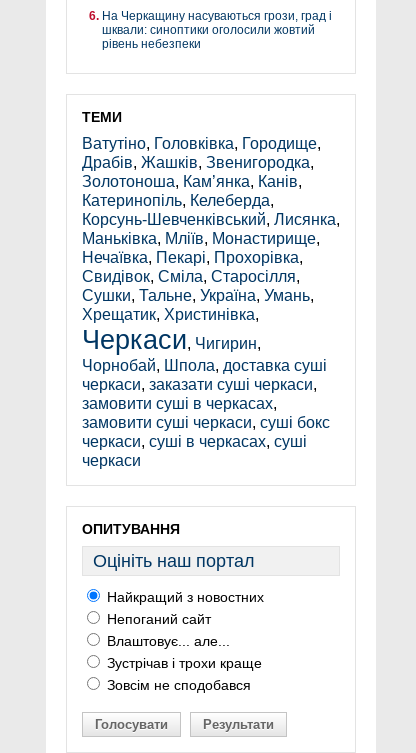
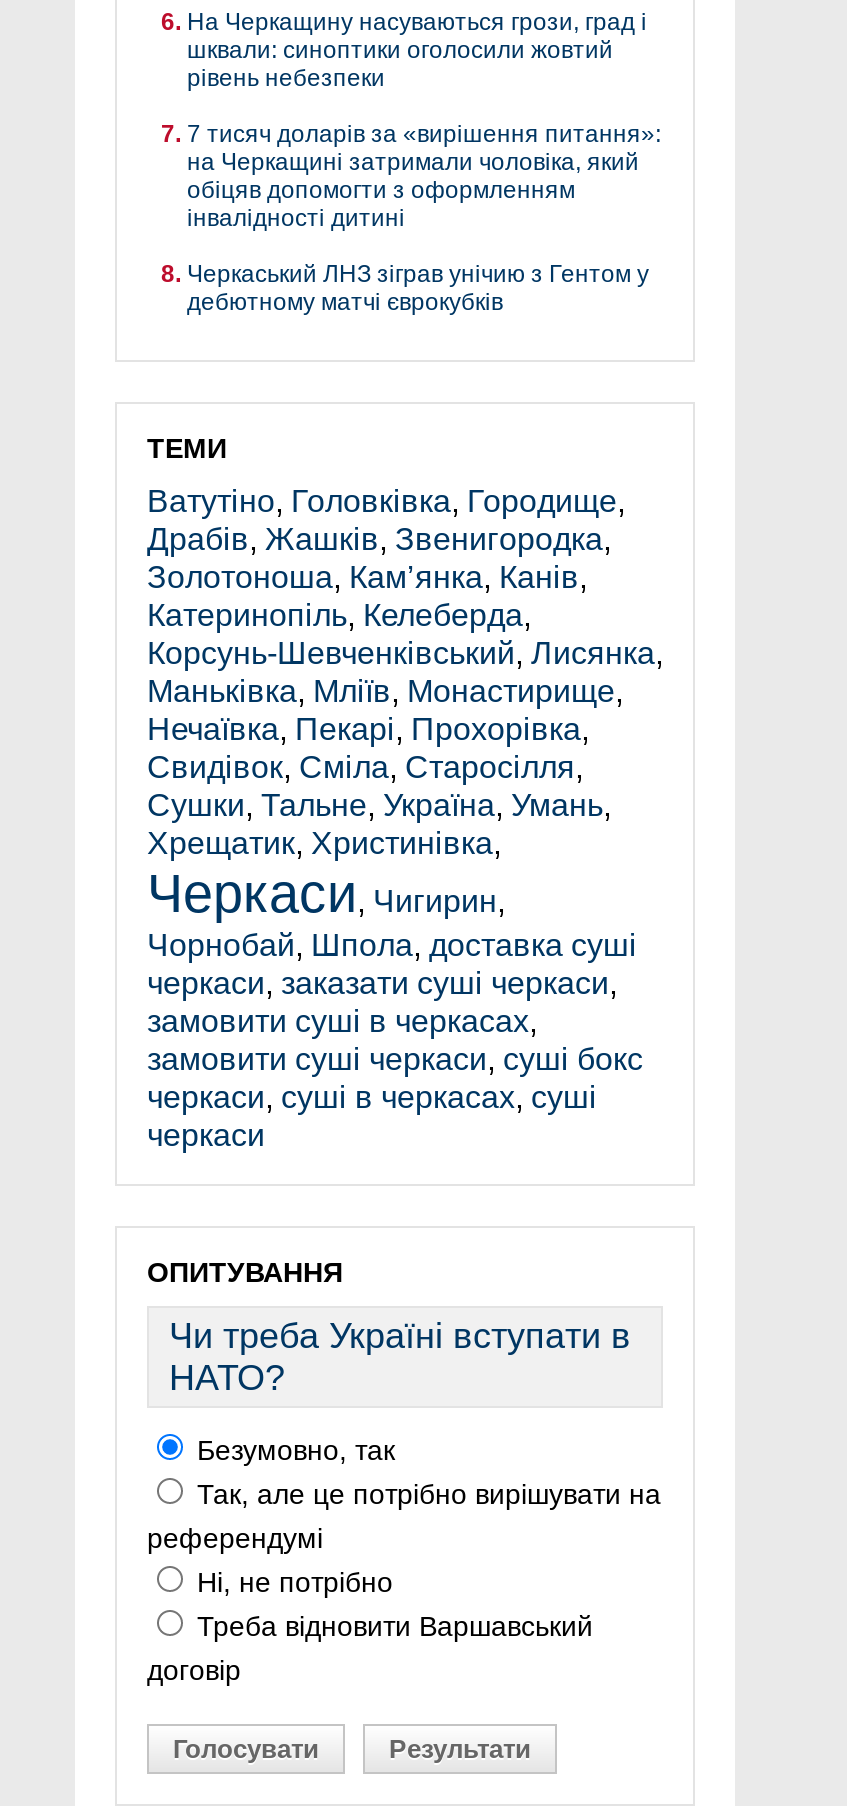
none -> [187,121,661,317] 7 тисяч доларів за «вирішення питання»: | на Черкащині затримали чоловіка, який | обіцяв допомогти з оформленням | інвалідності дитині | Черкаський ЛНЗ зіграв унічию з Гентом у | дебютному матчі єврокубків
[93,551,255,571] Оцініть наш портал -> [169,1317,631,1399] Чи треба Україні вступати в | НАТО?
[103,589,264,693] Найкращий з новостних | Непоганий сайт | Влаштовує... але... | Зустрічав і трохи краще | Зовсім не сподобався -> [147,1435,661,1687] Безумовно, так | Так, але це потрібно вирішувати на | референдумі | Ні, не потрібно | Треба відновити Варшавський | договір

